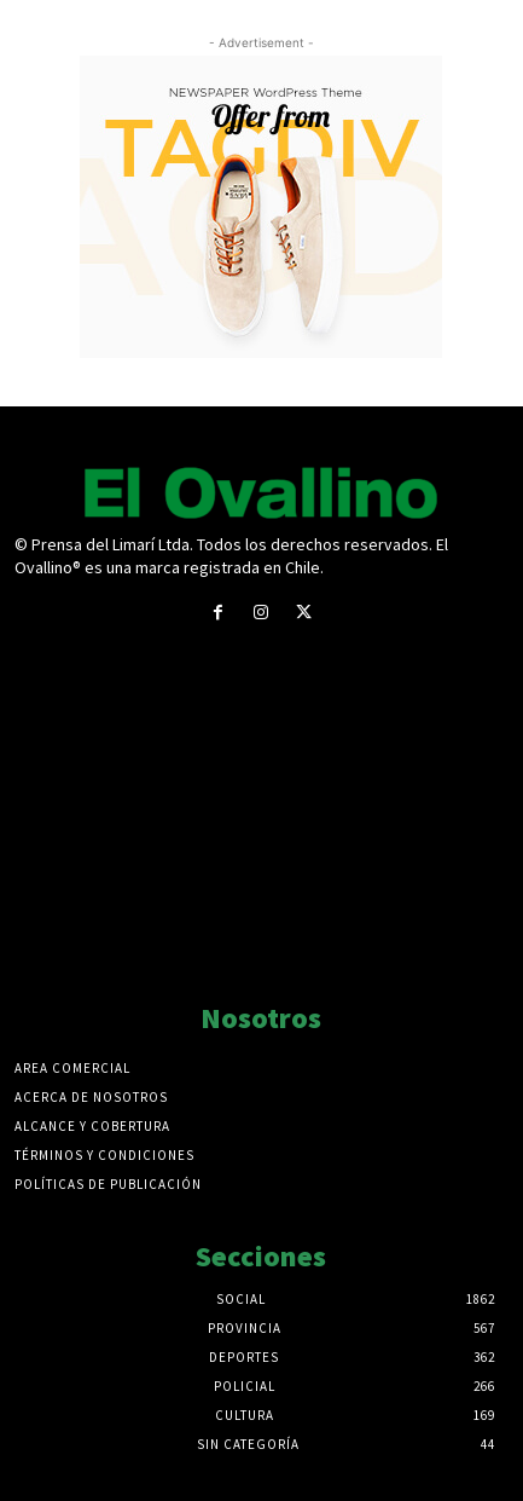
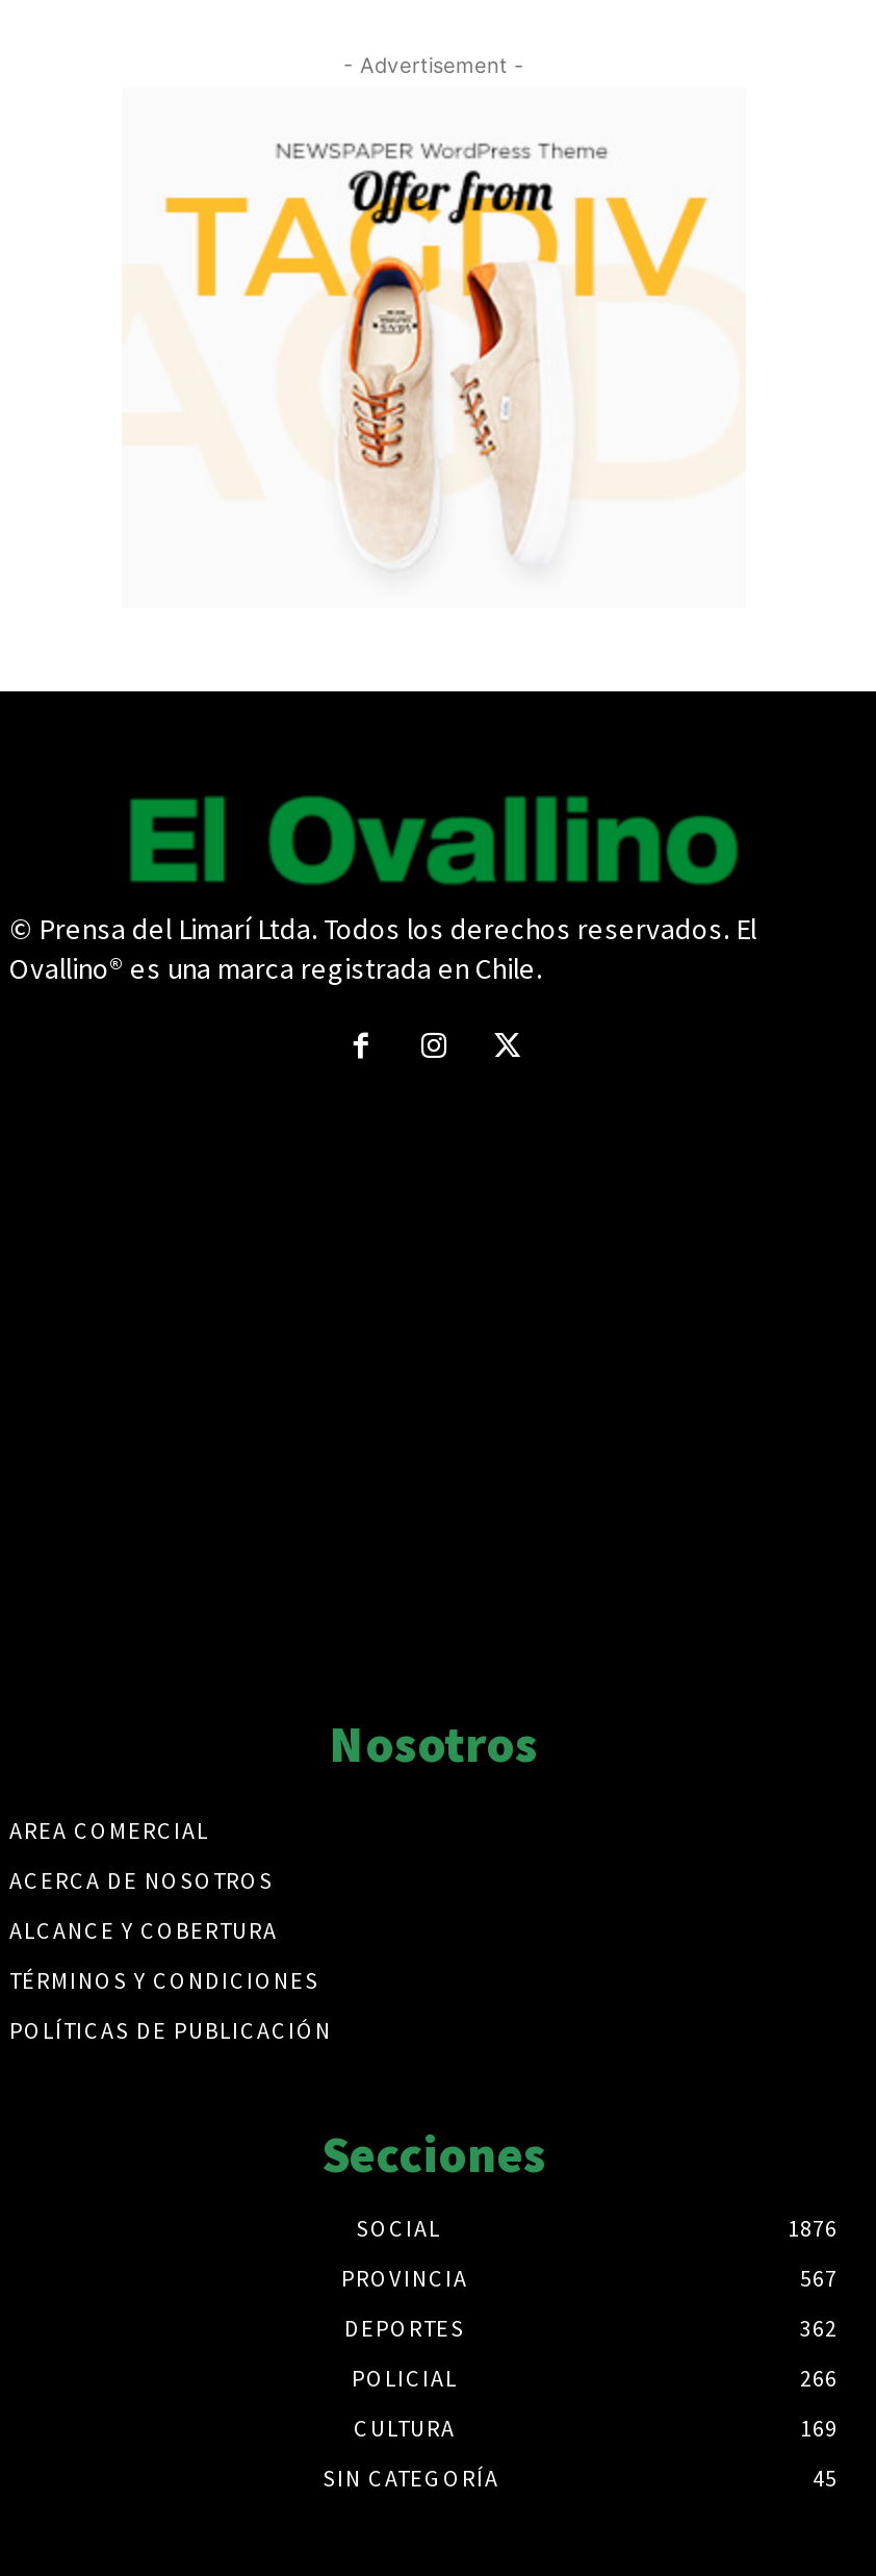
[466,1291,495,1307] 1862 -> [788,2214,838,2243] 1876
[481,1436,495,1453] 44 -> [813,2464,838,2493] 45

